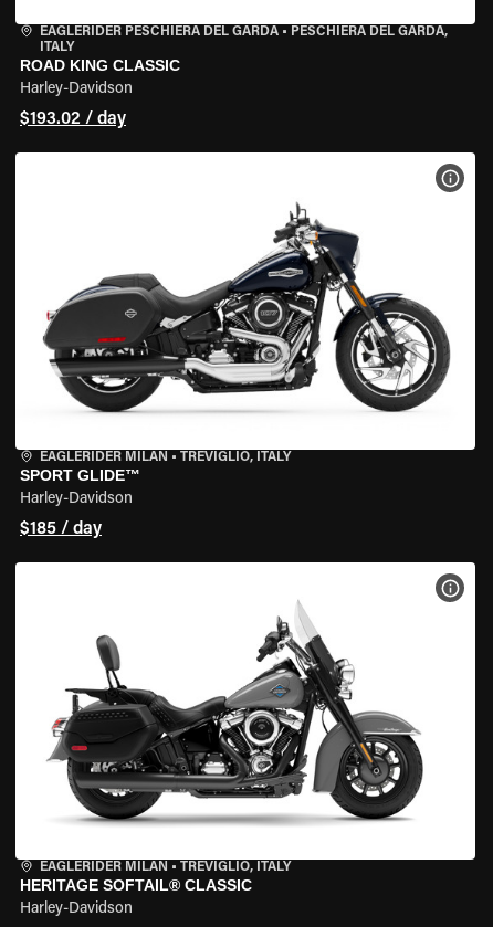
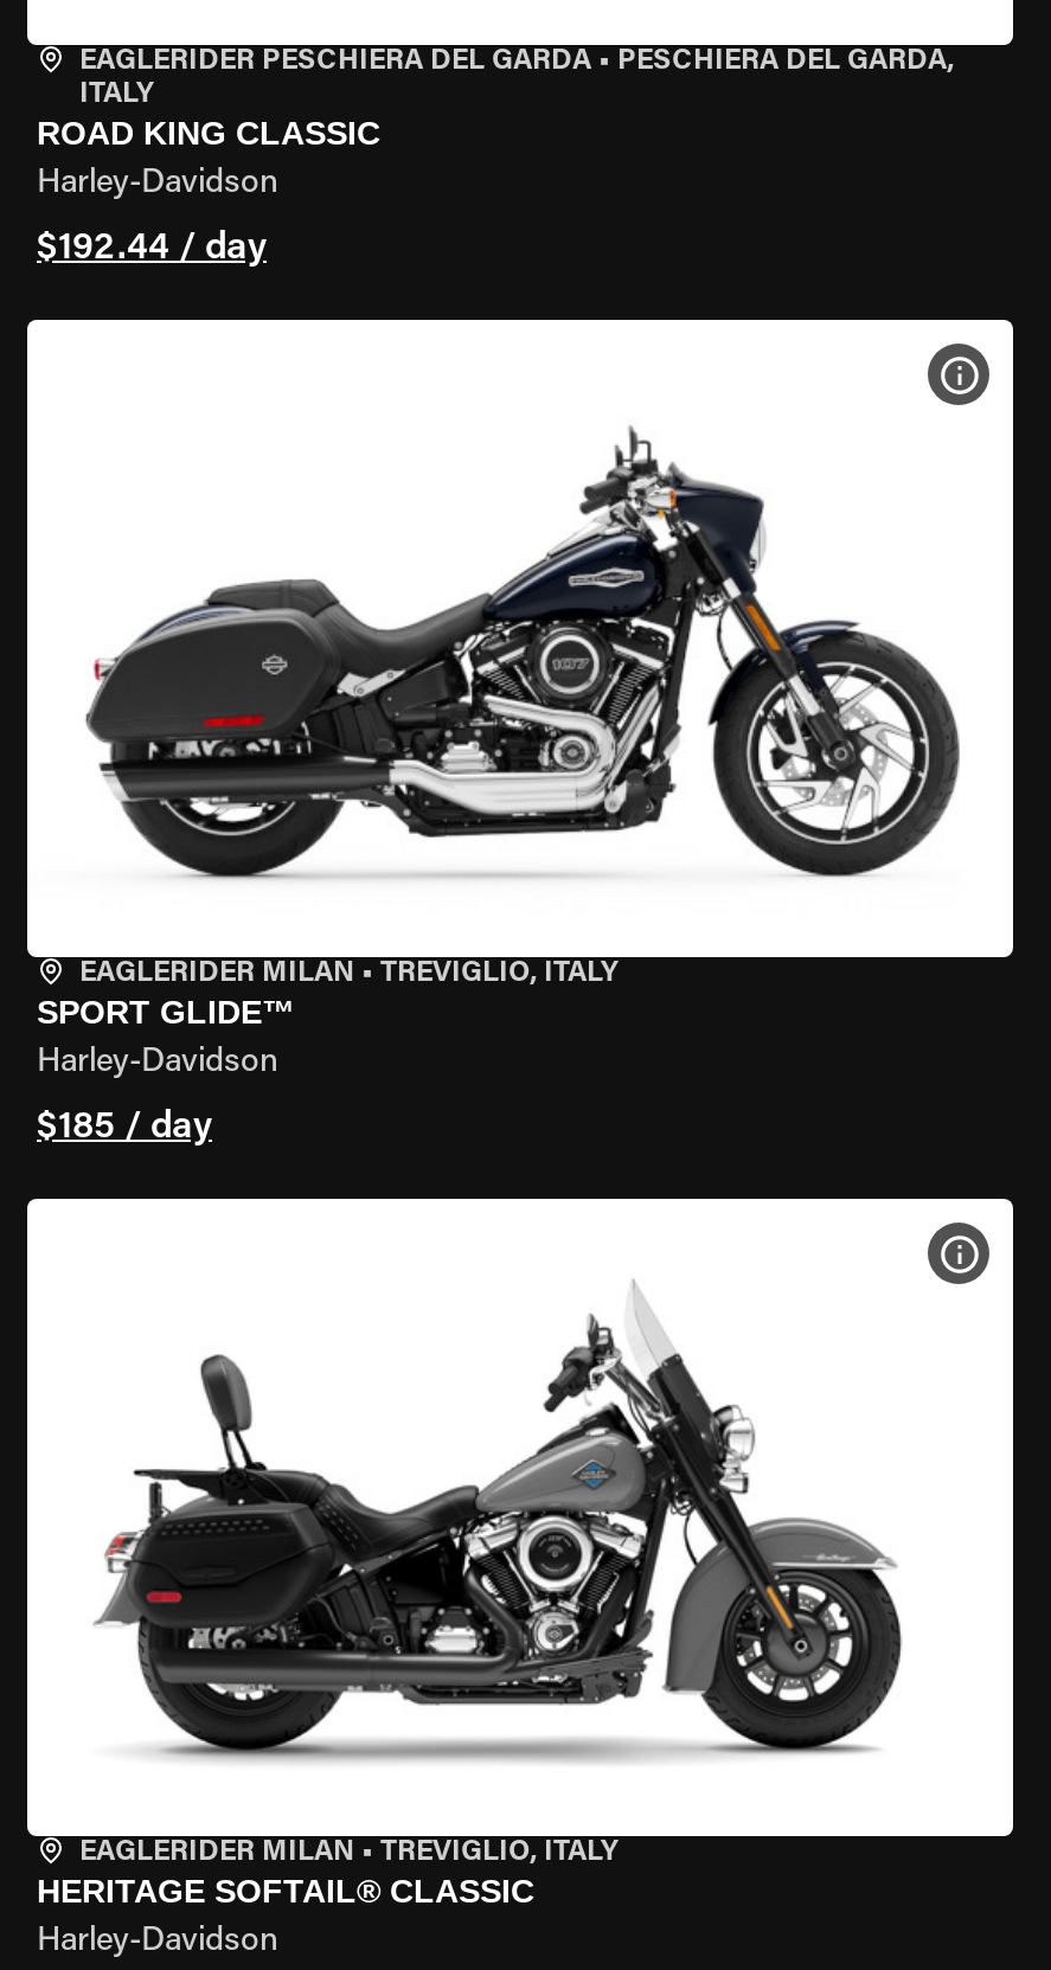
[20,110,126,128] $193.02 / day -> [37,230,267,268] $192.44 / day

